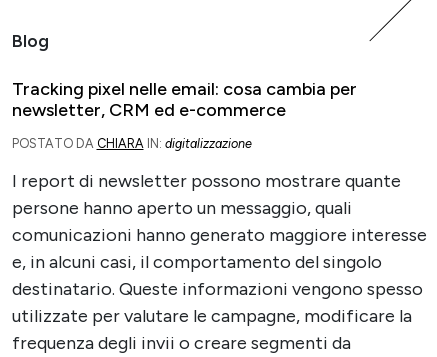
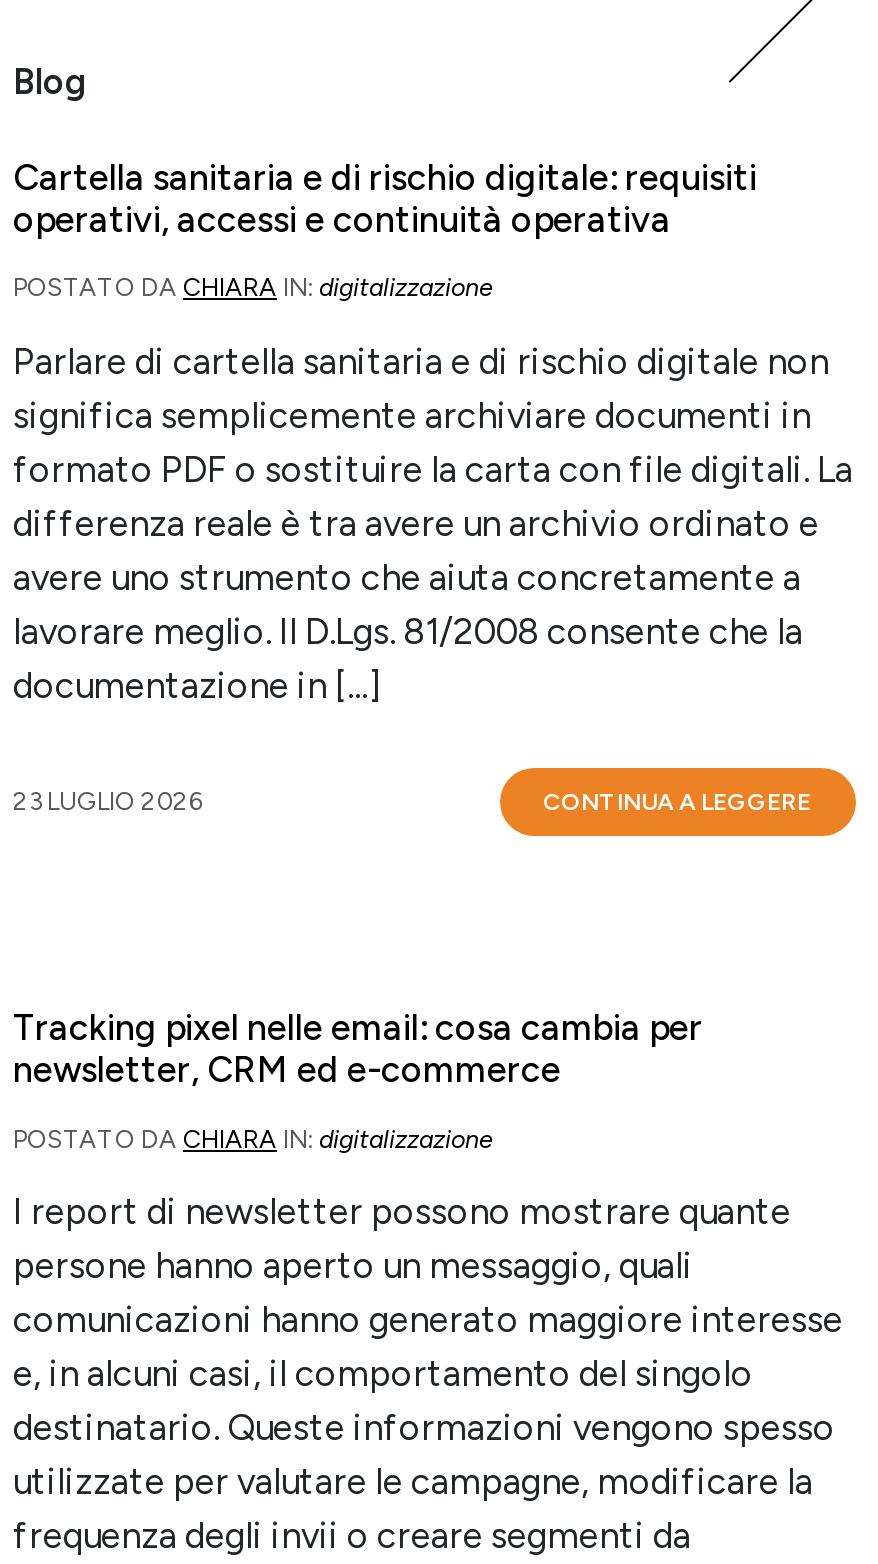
none -> [13,156,853,816] Cartella sanitaria e di rischio digitale: requisiti | operativi, accessi e continuità operativa | POSTATO DA CHIARA IN: digitalizzazione | Parlare di cartella sanitaria e di rischio digitale non | significa semplicemente archiviare documenti in | formato PDF o sostituire la carta con file digitali. La | differenza reale è tra avere un archivio ordinato e | avere uno strumento che aiuta concretamente a | lavorare meglio. Il D.Lgs. 81/2008 consente che la | documentazione in […] | 23 LUGLIO 2026 | CONTINUA A LEGGERE

